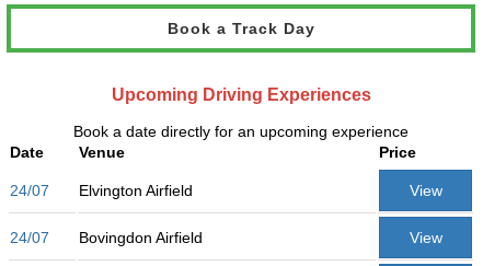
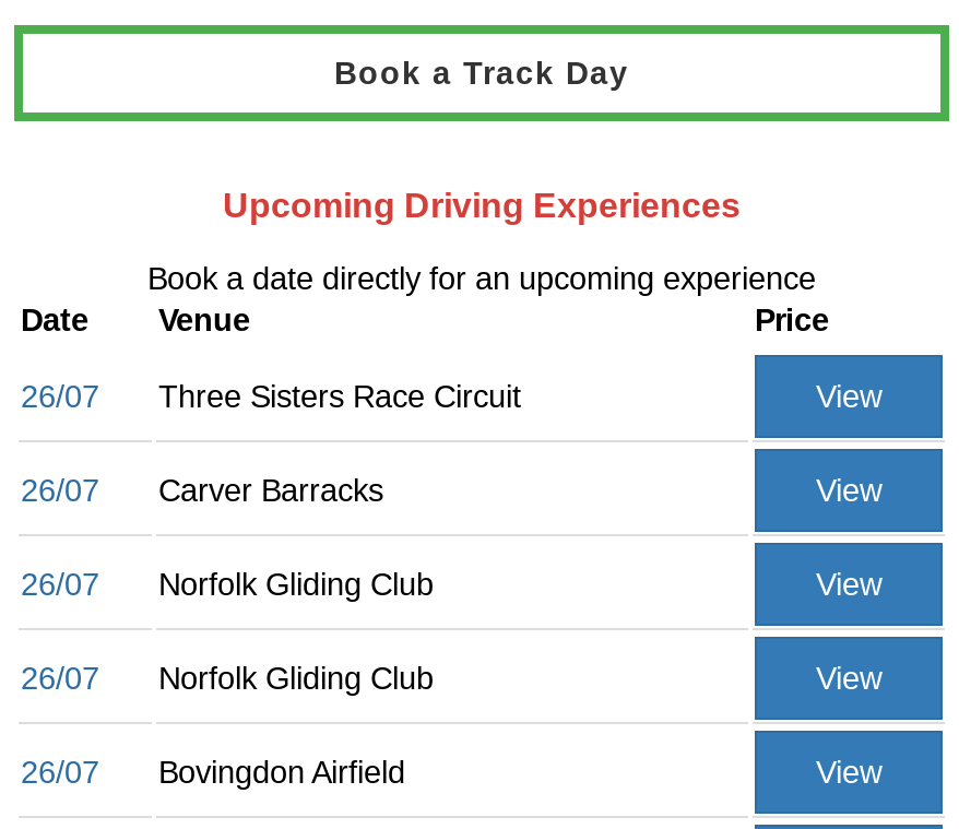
[10,182,193,199] 24/07 | Elvington Airfield -> [21,379,521,414] 26/07 | Three Sisters Race Circuit
[10,229,49,246] 24/07 -> [21,473,881,790] 26/07 | Carver Barracks | View | 26/07 | Norfolk Gliding Club | View | 26/07 | Norfolk Gliding Club | View | 26/07

